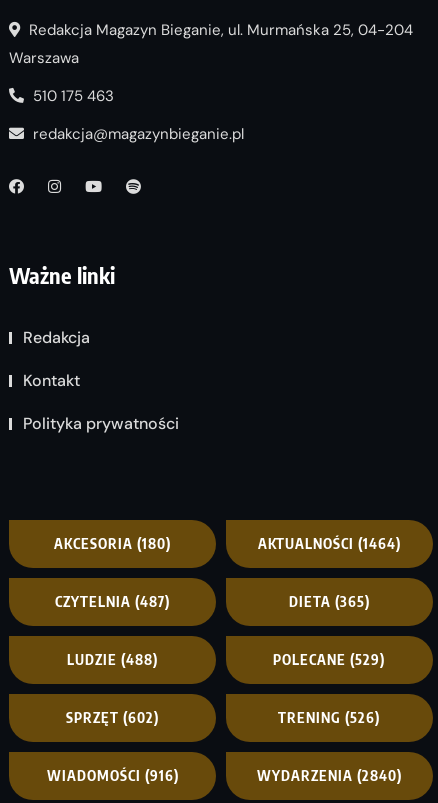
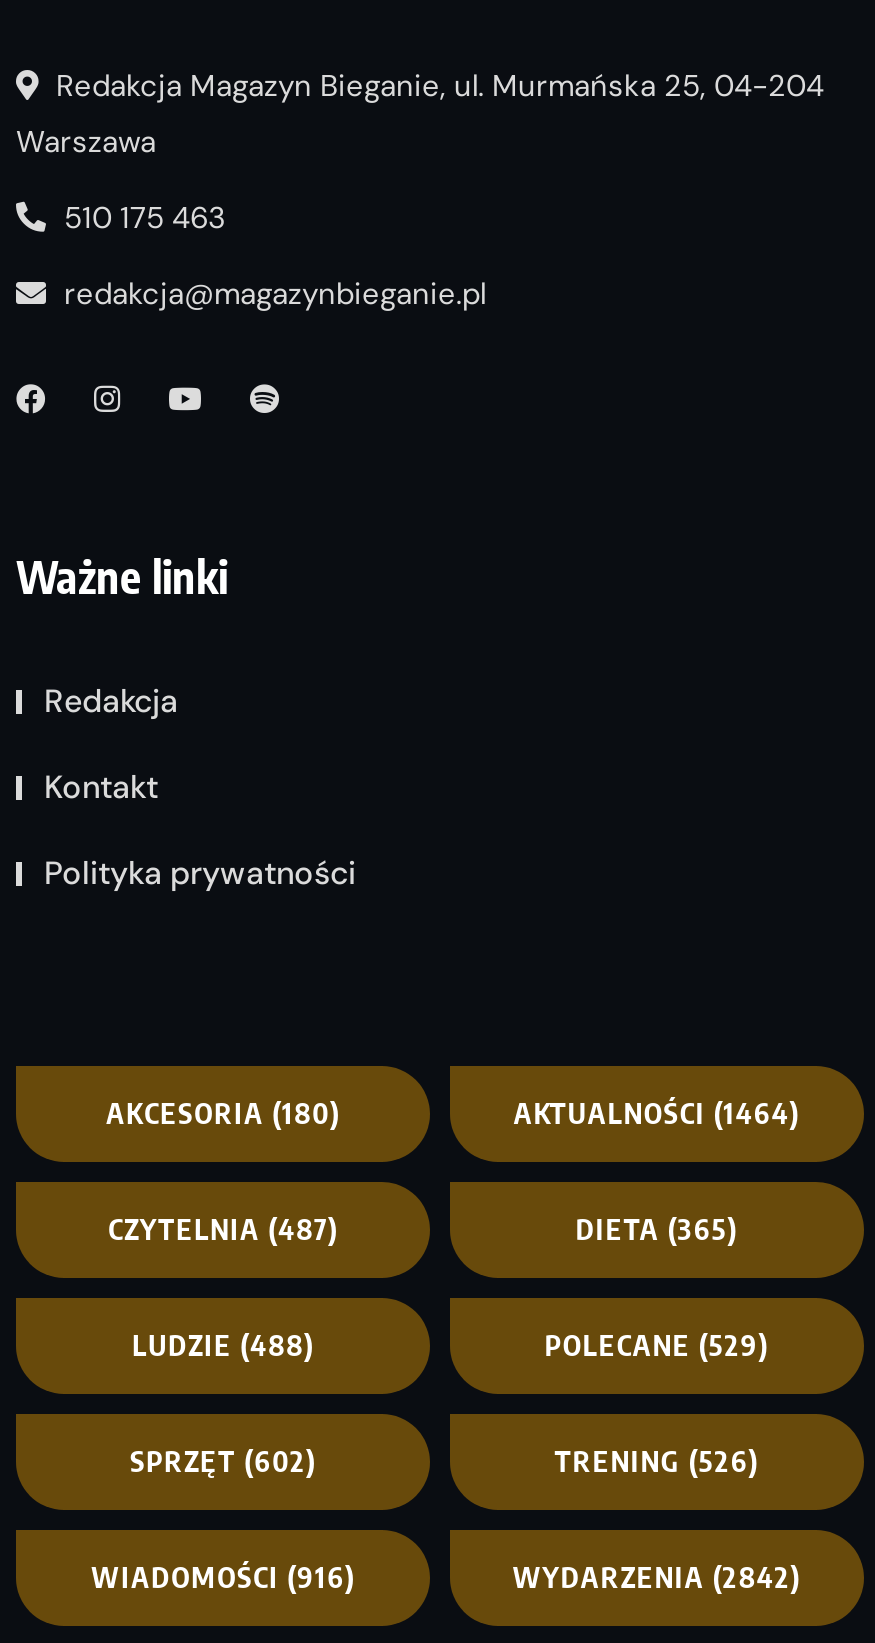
[257,767,402,784] WYDARZENIA (2840) -> [513,1560,801,1594] WYDARZENIA (2842)

